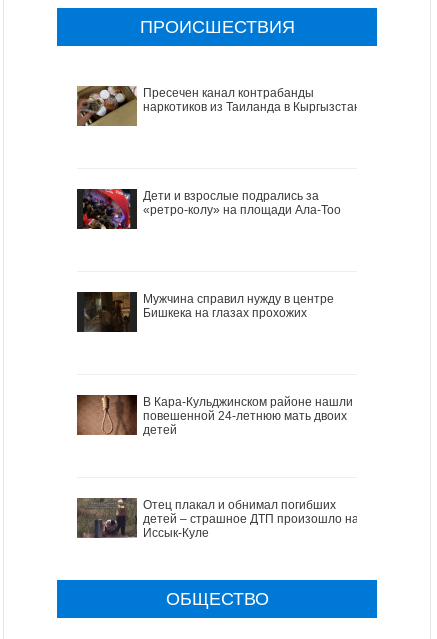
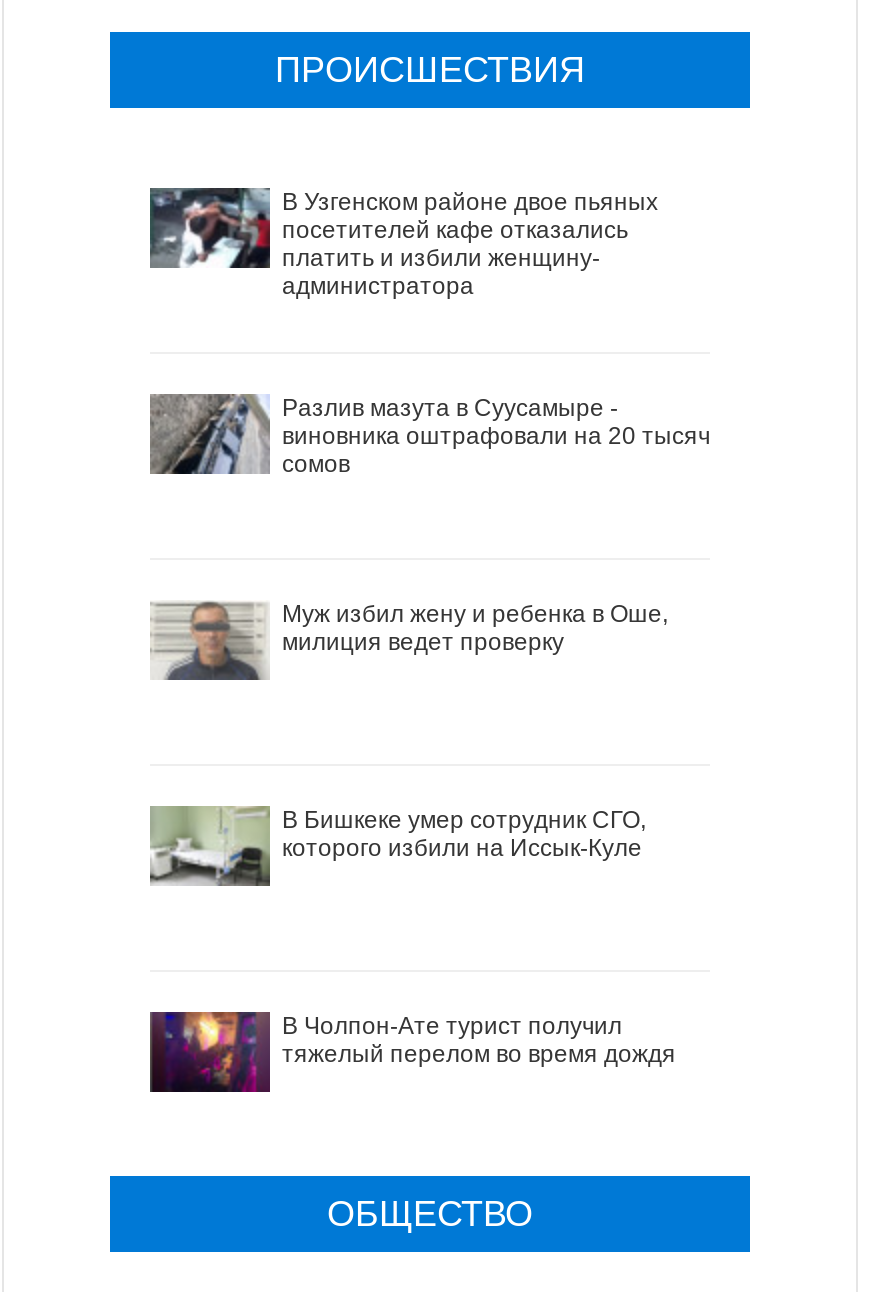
[76,86,361,127] [image] | Пресечен канал контрабанды | наркотиков из Таиланда в Кыргызстан -> [148,188,658,300] [image] | В Узгенском районе двое пьяных | посетителей кафе отказались | платить и избили женщину- | администратора
[77,188,341,230] [image] | Дети и взрослые подрались за | «ретро-колу» на площади Ала-Тоо -> [150,392,710,478] [image] | Разлив мазута в Суусамыре - | виновника оштрафовали на 20 тысяч | сомов
[76,291,334,333] [image] | Мужчина справил нужду в центре | Бишкека на глазах прохожих -> [150,600,668,680] [image] | Муж избил жену и ребенка в Оше, | милиция ведет проверку
[76,395,353,437] [image] | В Кара-Кульджинском районе нашли | повешенной 24-летнюю мать двоих | детей -> [150,806,646,886] [image] | В Бишкеке умер сотрудник СГО, | которого избили на Иссык-Куле
[77,497,359,540] [image] | Отец плакал и обнимал погибших | детей – страшное ДТП произошло на | Иссык-Куле -> [152,1010,676,1094] [image] | В Чолпон-Ате турист получил | тяжелый перелом во время дождя

